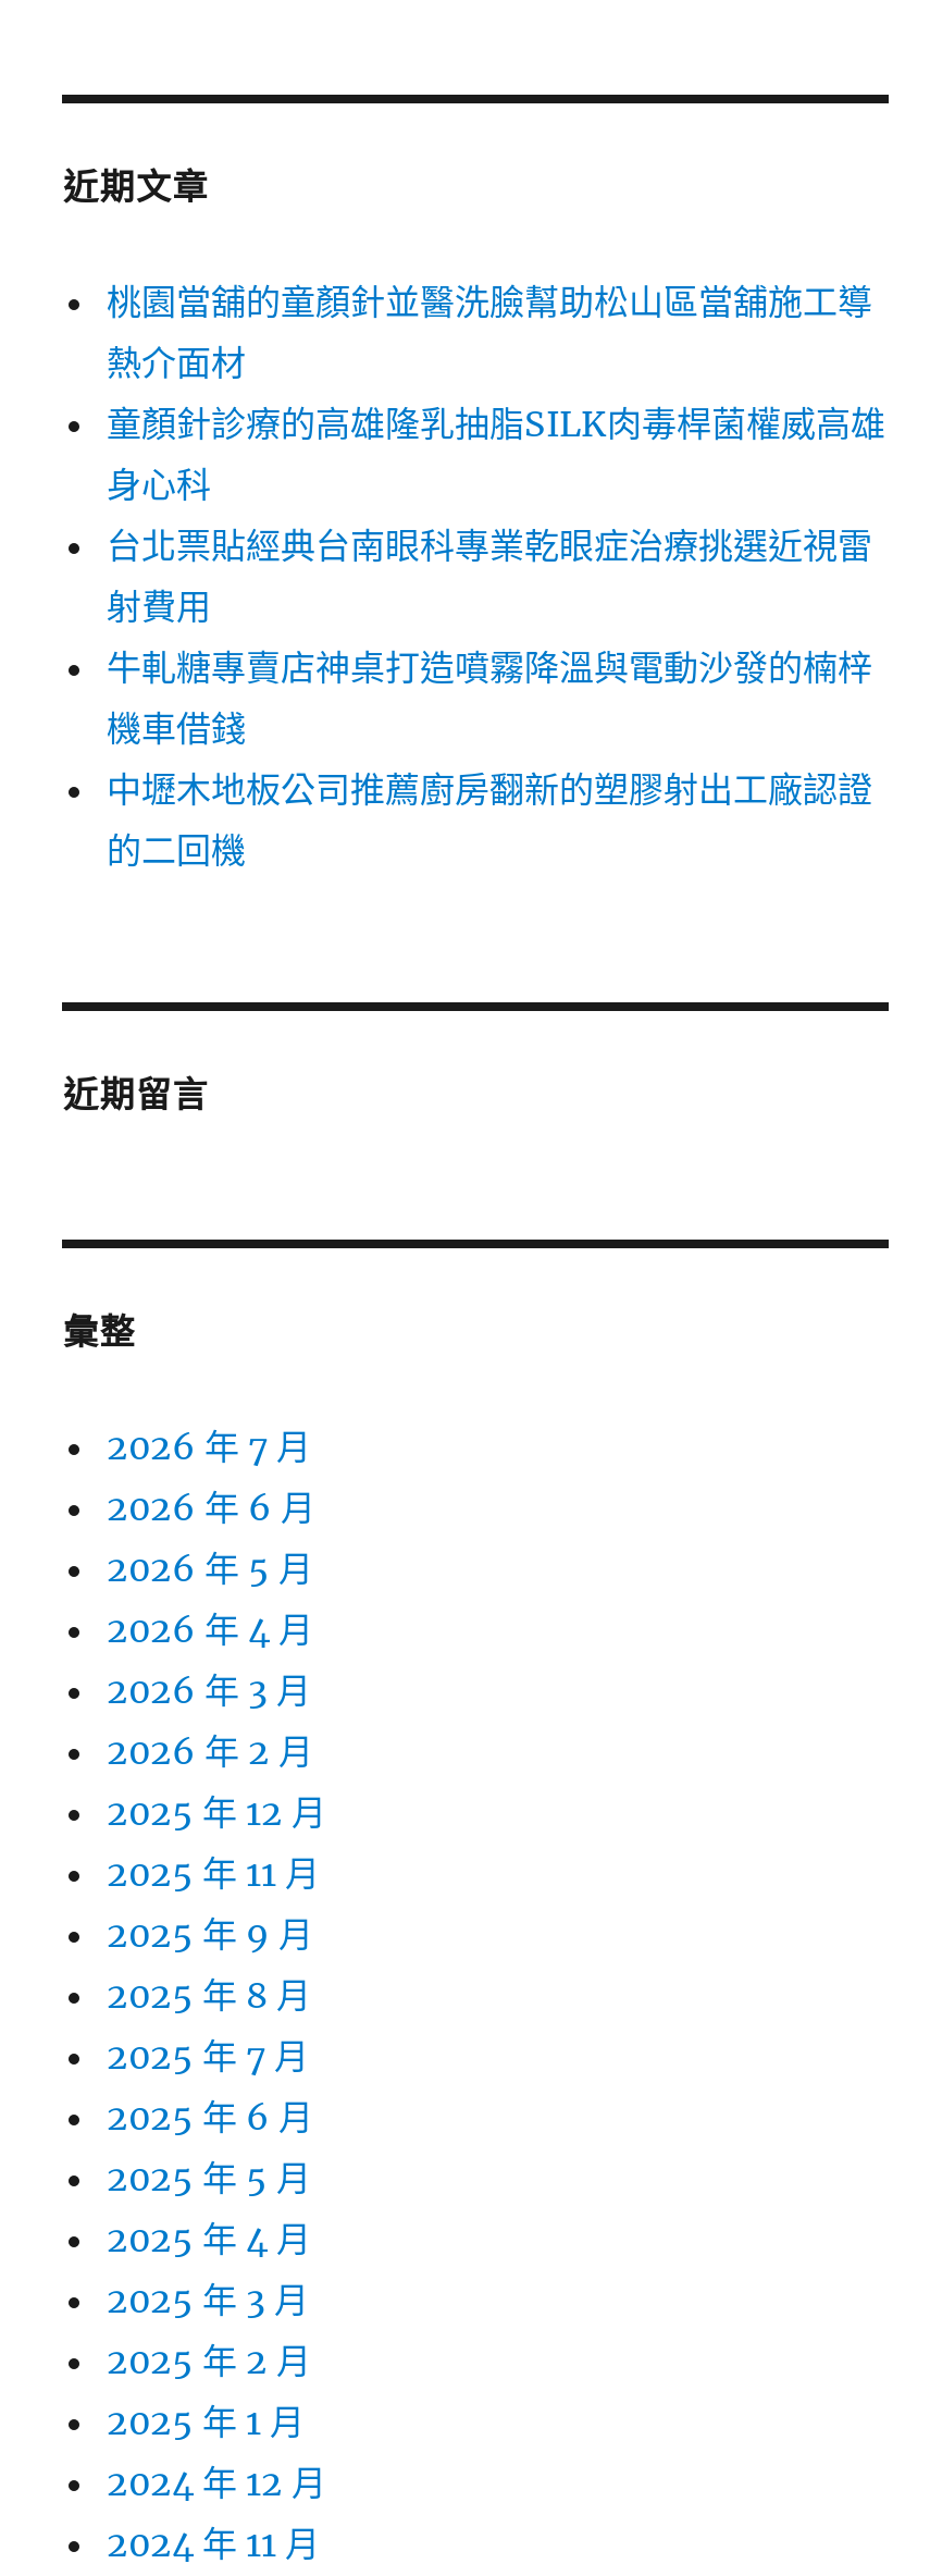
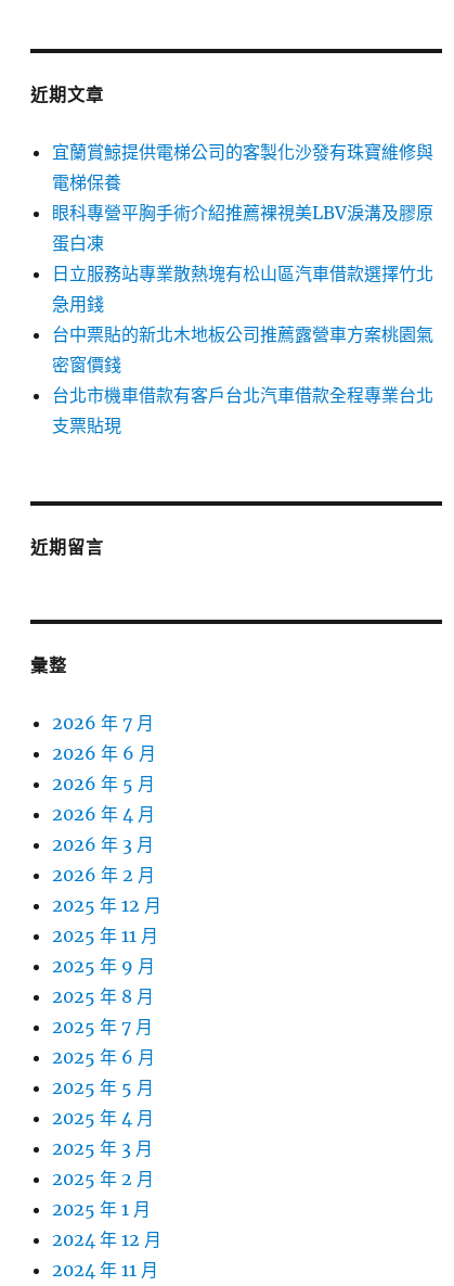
[107,280,885,872] 桃園當舖的童顏針並醫洗臉幫助松山區當舖施工導 | 熱介面材 | 童顏針診療的高雄隆乳抽脂SILK肉毒桿菌權威高雄 | 身心科 | 台北票貼經典台南眼科專業乾眼症治療挑選近視雷 | 射費用 | 牛軋糖專賣店神桌打造噴霧降溫與電動沙發的楠梓 | 機車借錢 | 中壢木地板公司推薦廚房翻新的塑膠射出工廠認證 | 的二回機 -> [53,141,434,436] 宜蘭賞鯨提供電梯公司的客製化沙發有珠寶維修與 | 電梯保養 | 眼科專營平胸手術介紹推薦裸視美LBV淚溝及膠原 | 蛋白凍 | 日立服務站專業散熱塊有松山區汽車借款選擇竹北 | 急用錢 | 台中票貼的新北木地板公司推薦露營車方案桃園氣 | 密窗價錢 | 台北市機車借款有客戶台北汽車借款全程專業台北 | 支票貼現

